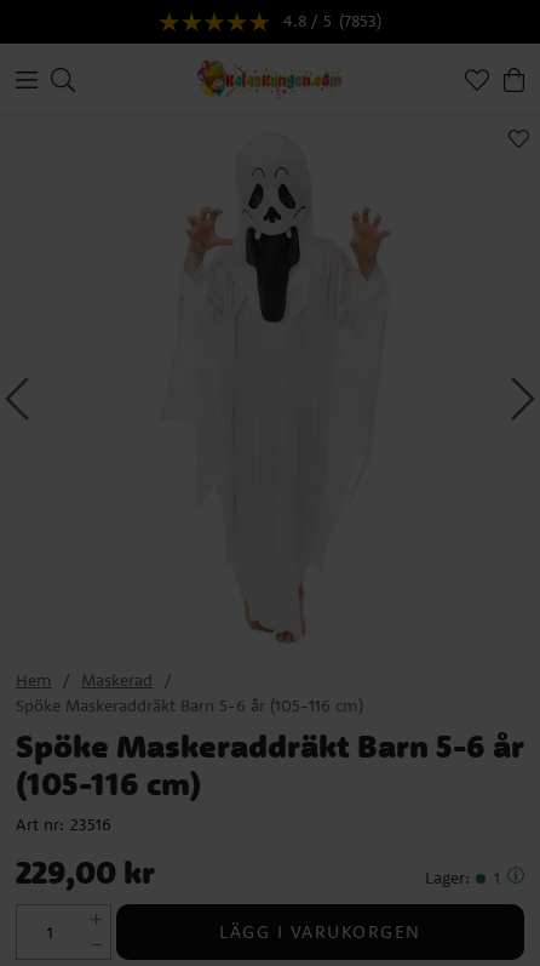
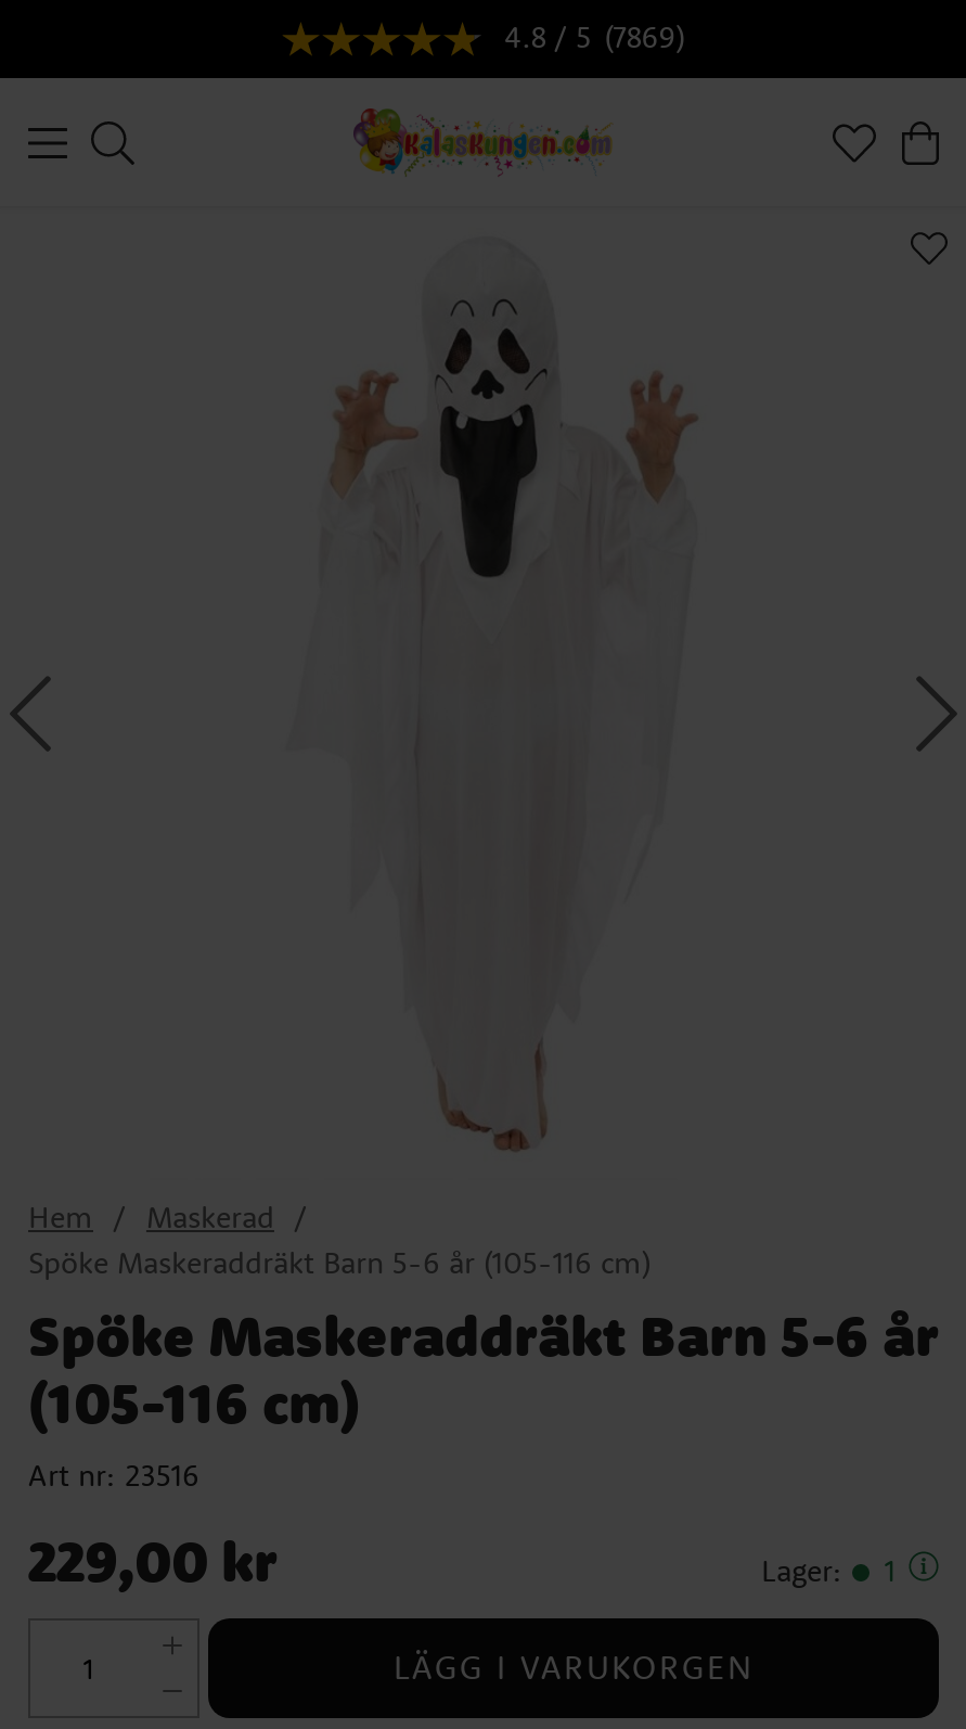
[283,10,381,32] 4.8 / 5 (7853) -> [505,18,685,57] 4.8 / 5 (7869)

